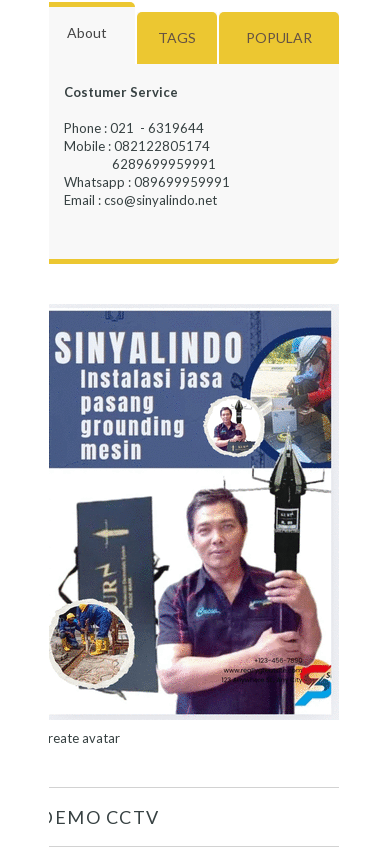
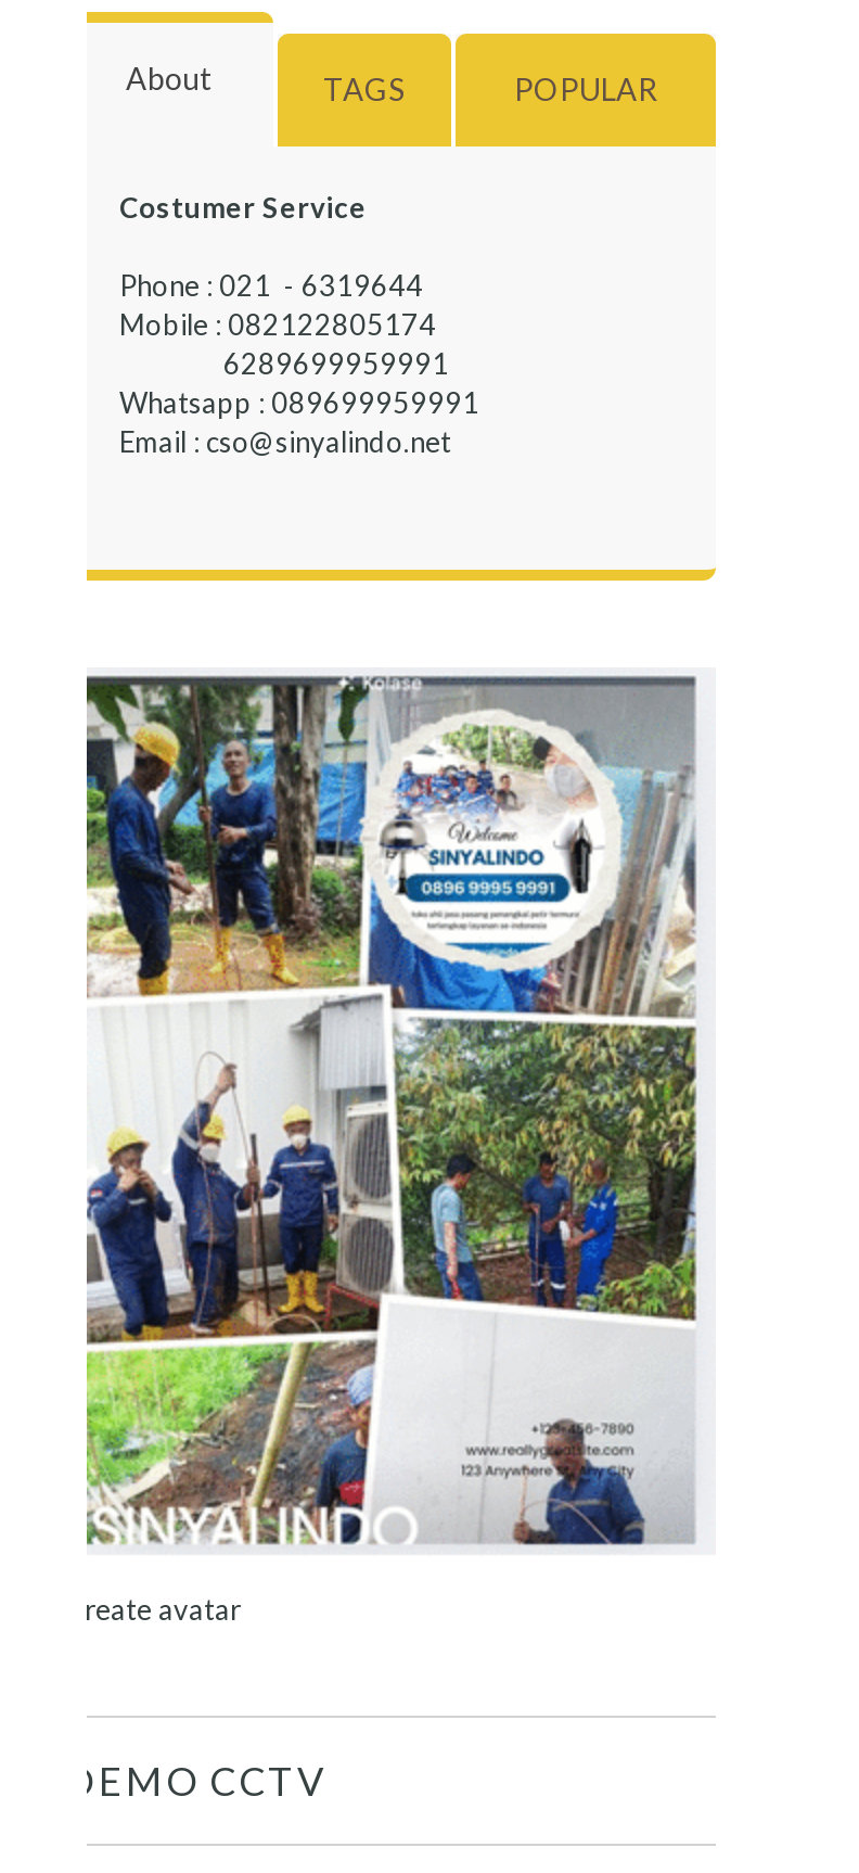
[48,308,332,717] [image] -> [85,674,698,1562] [image]

